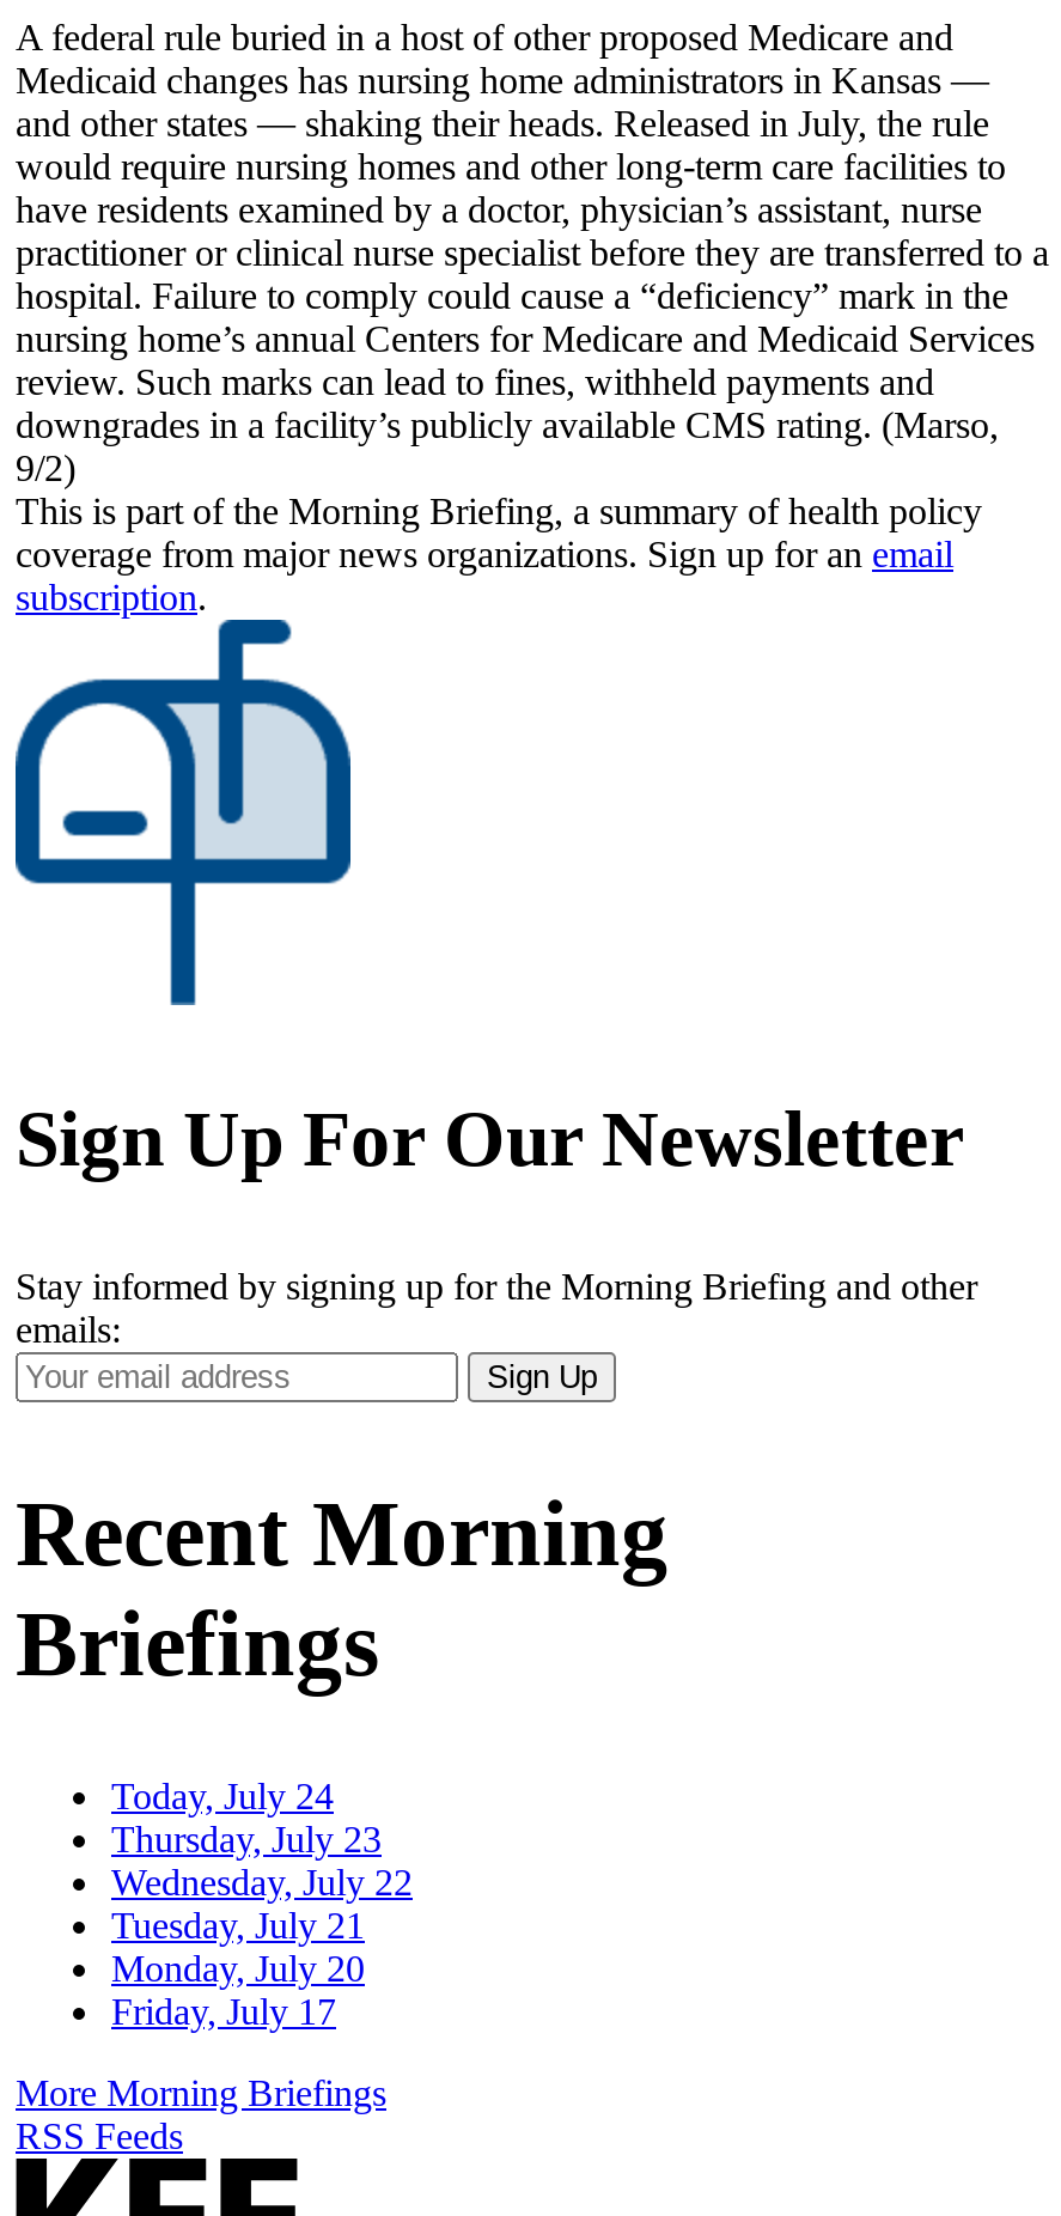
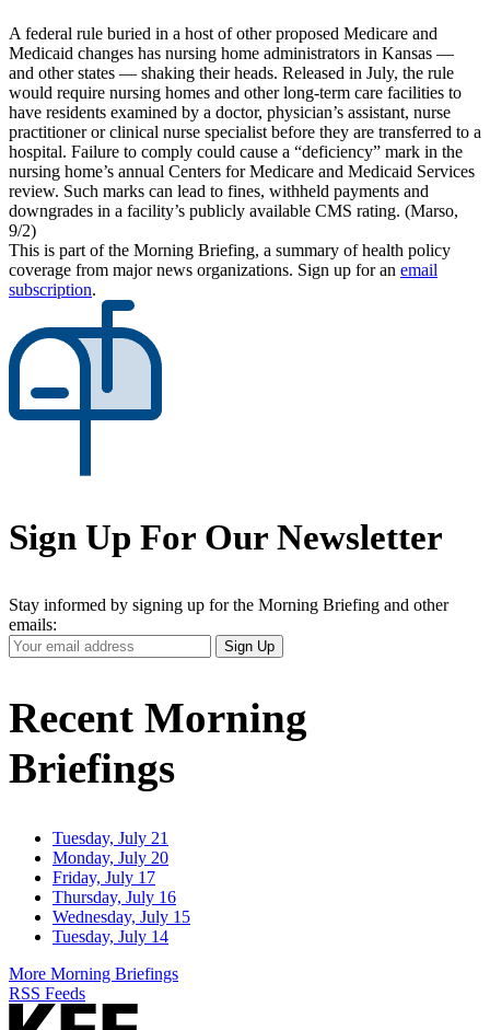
[111,1776,413,1903] Today, July 24 | Thursday, July 23 | Wednesday, July 22 -> none
moved [111,1905,365,2032] -> [52,829,168,887]: Tuesday, July 21 | Monday, July 20 | Friday, July 17
none -> [52,888,190,946] Thursday, July 16 | Wednesday, July 15 | Tuesday, July 14

